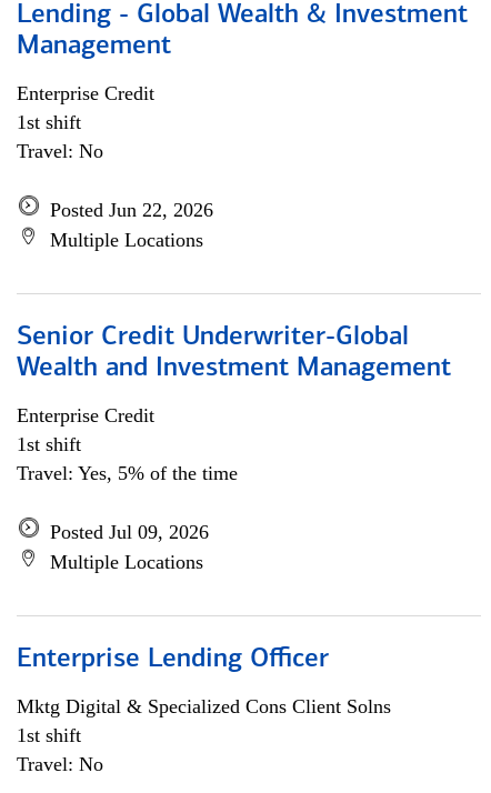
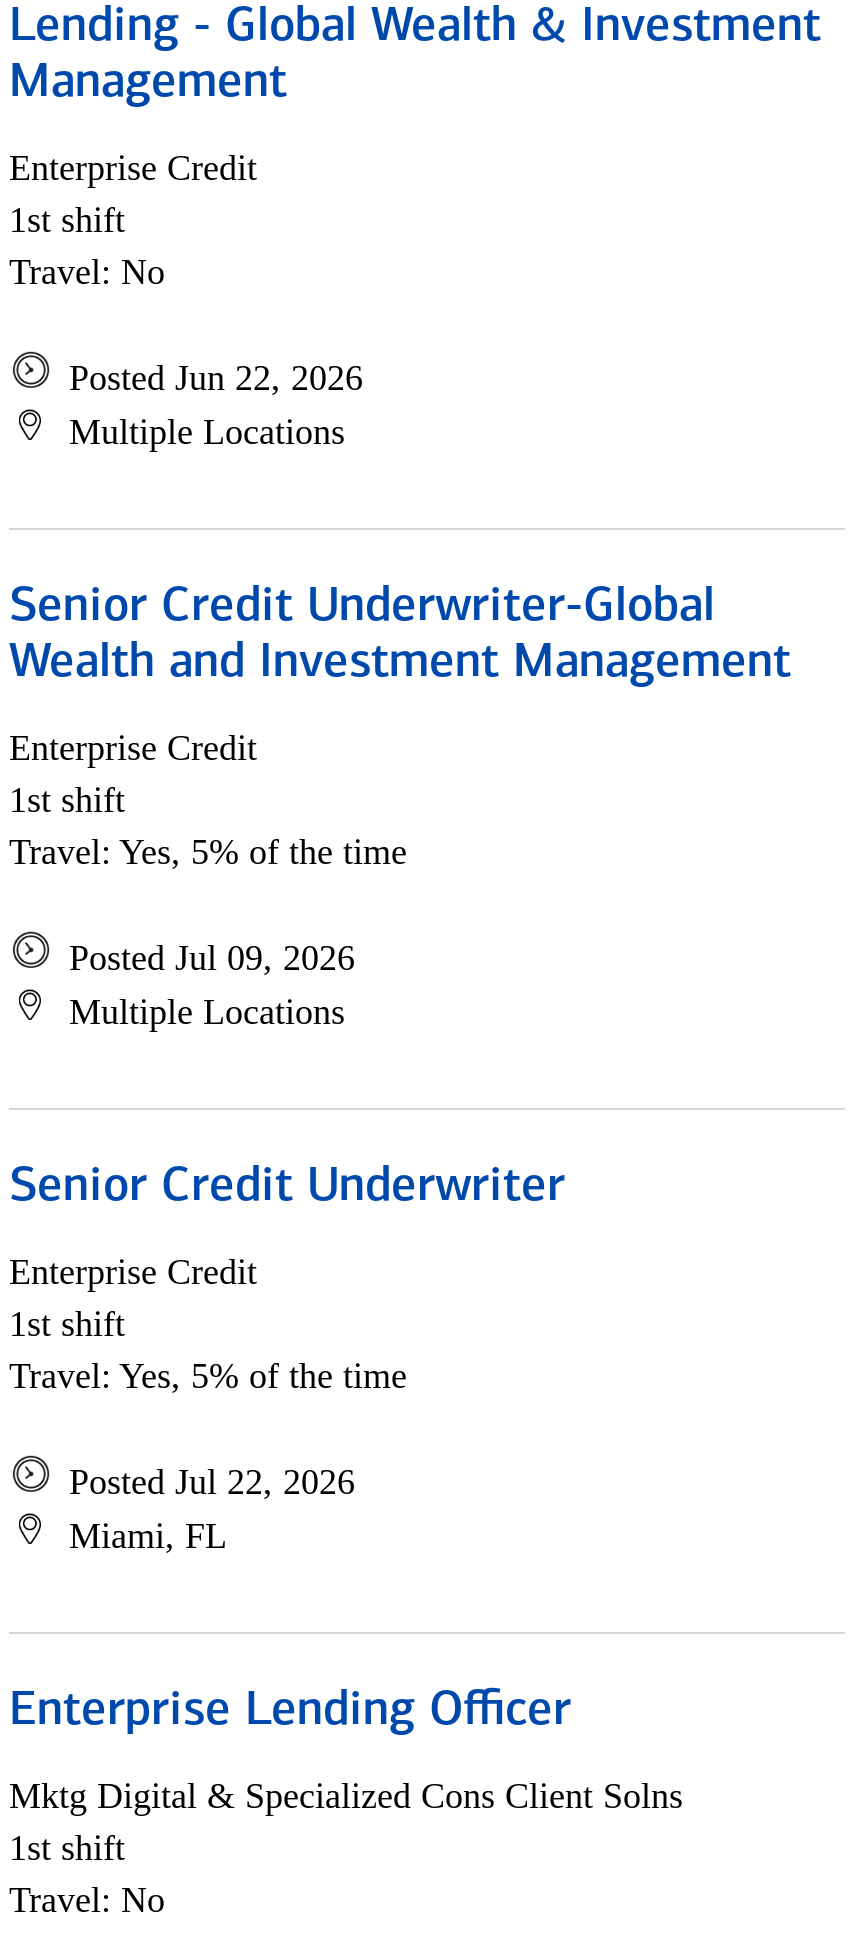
none -> [9,1164,565,1556] Senior Credit Underwriter | Enterprise Credit | 1st shift | Travel: Yes, 5% of the time | Posted Jul 22, 2026 | Miami, FL

